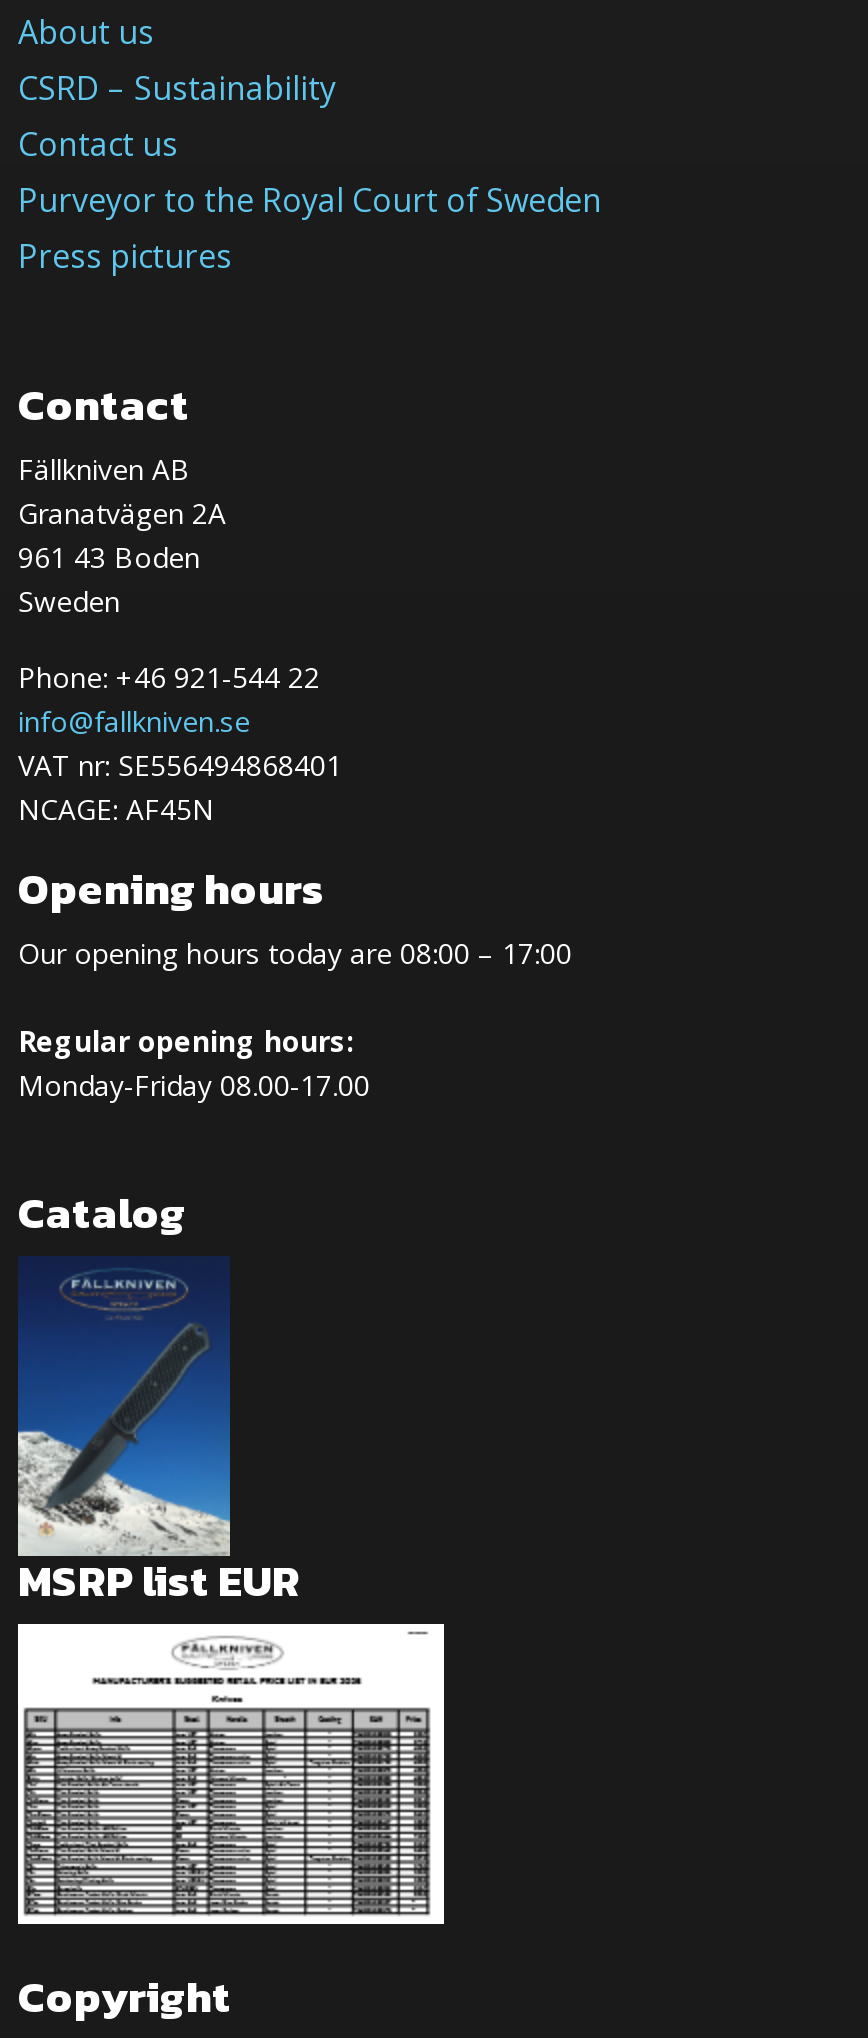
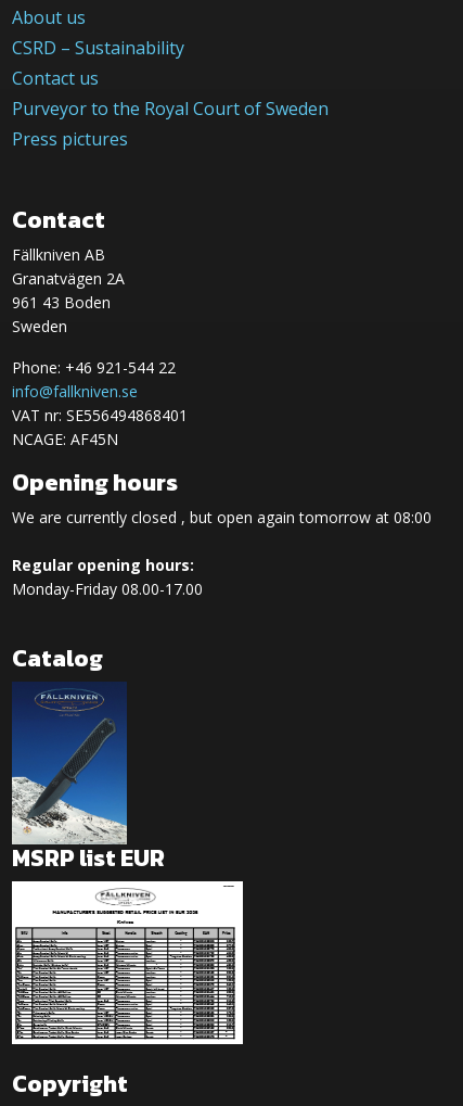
[18,933,572,971] Our opening hours today are 08:00 – 17:00 -> [12,507,432,527] We are currently closed , but open again tomorrow at 08:00

